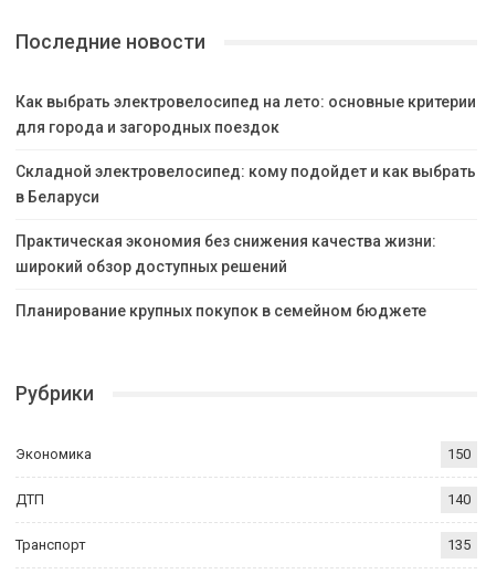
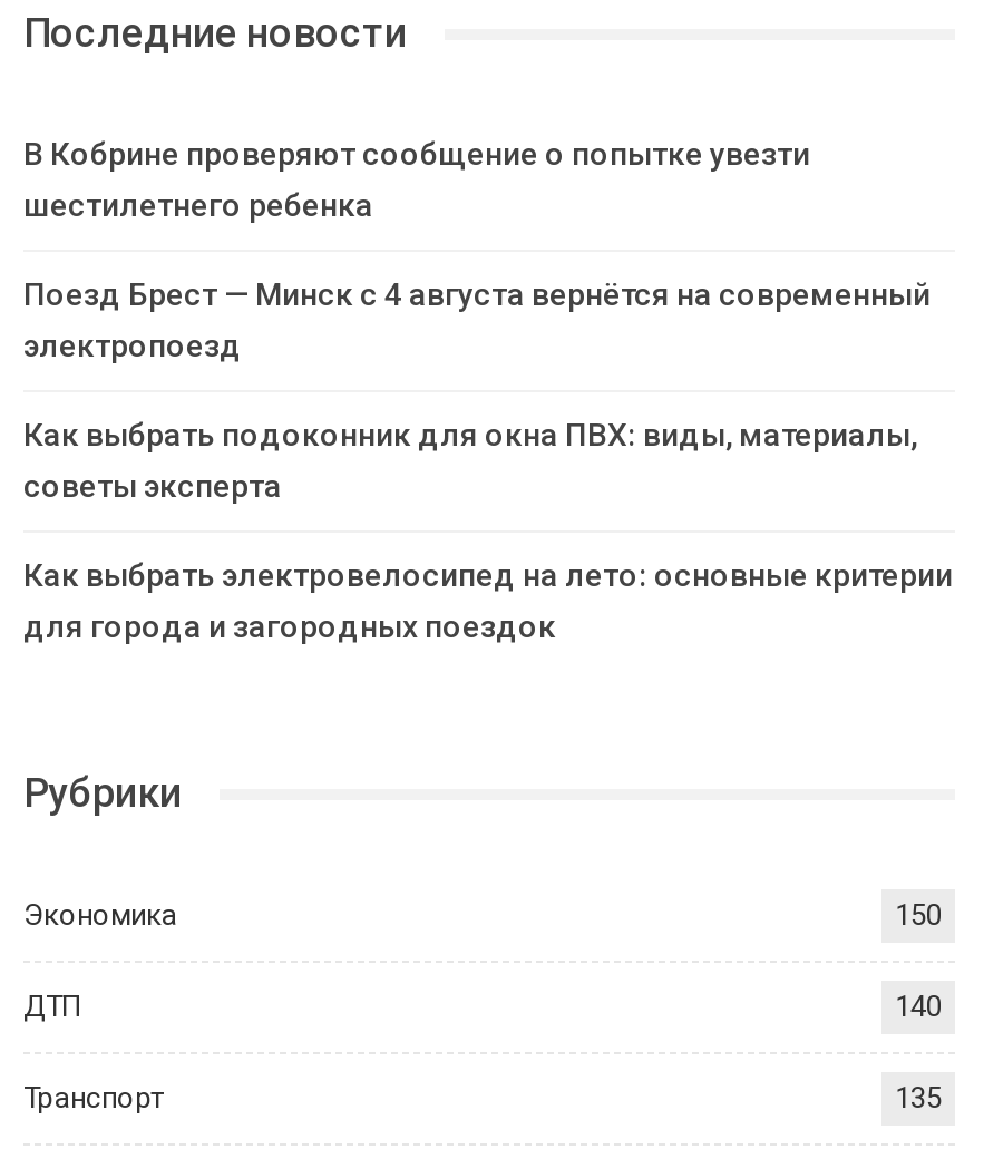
none -> [23,137,931,505] В Кобрине проверяют сообщение о попытке увезти | шестилетнего ребенка | Поезд Брест — Минск с 4 августа вернётся на современный | электропоезд | Как выбрать подоконник для окна ПВХ: виды, материалы, | советы эксперта
moved [15,93,476,136] -> [23,558,953,645]: Как выбрать электровелосипед на лето: основные критерии | для города и загородных поездок
[15,163,476,320] Складной электровелосипед: кому подойдет и как выбрать | в Беларуси | Практическая экономия без снижения качества жизни: | широкий обзор доступных решений | Планирование крупных покупок в семейном бюджете -> none

